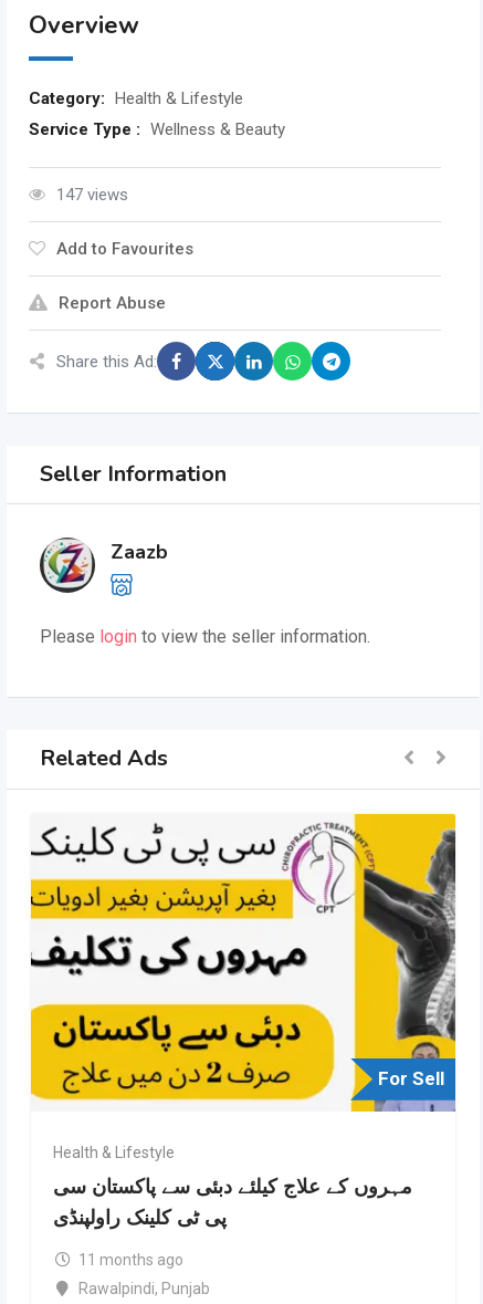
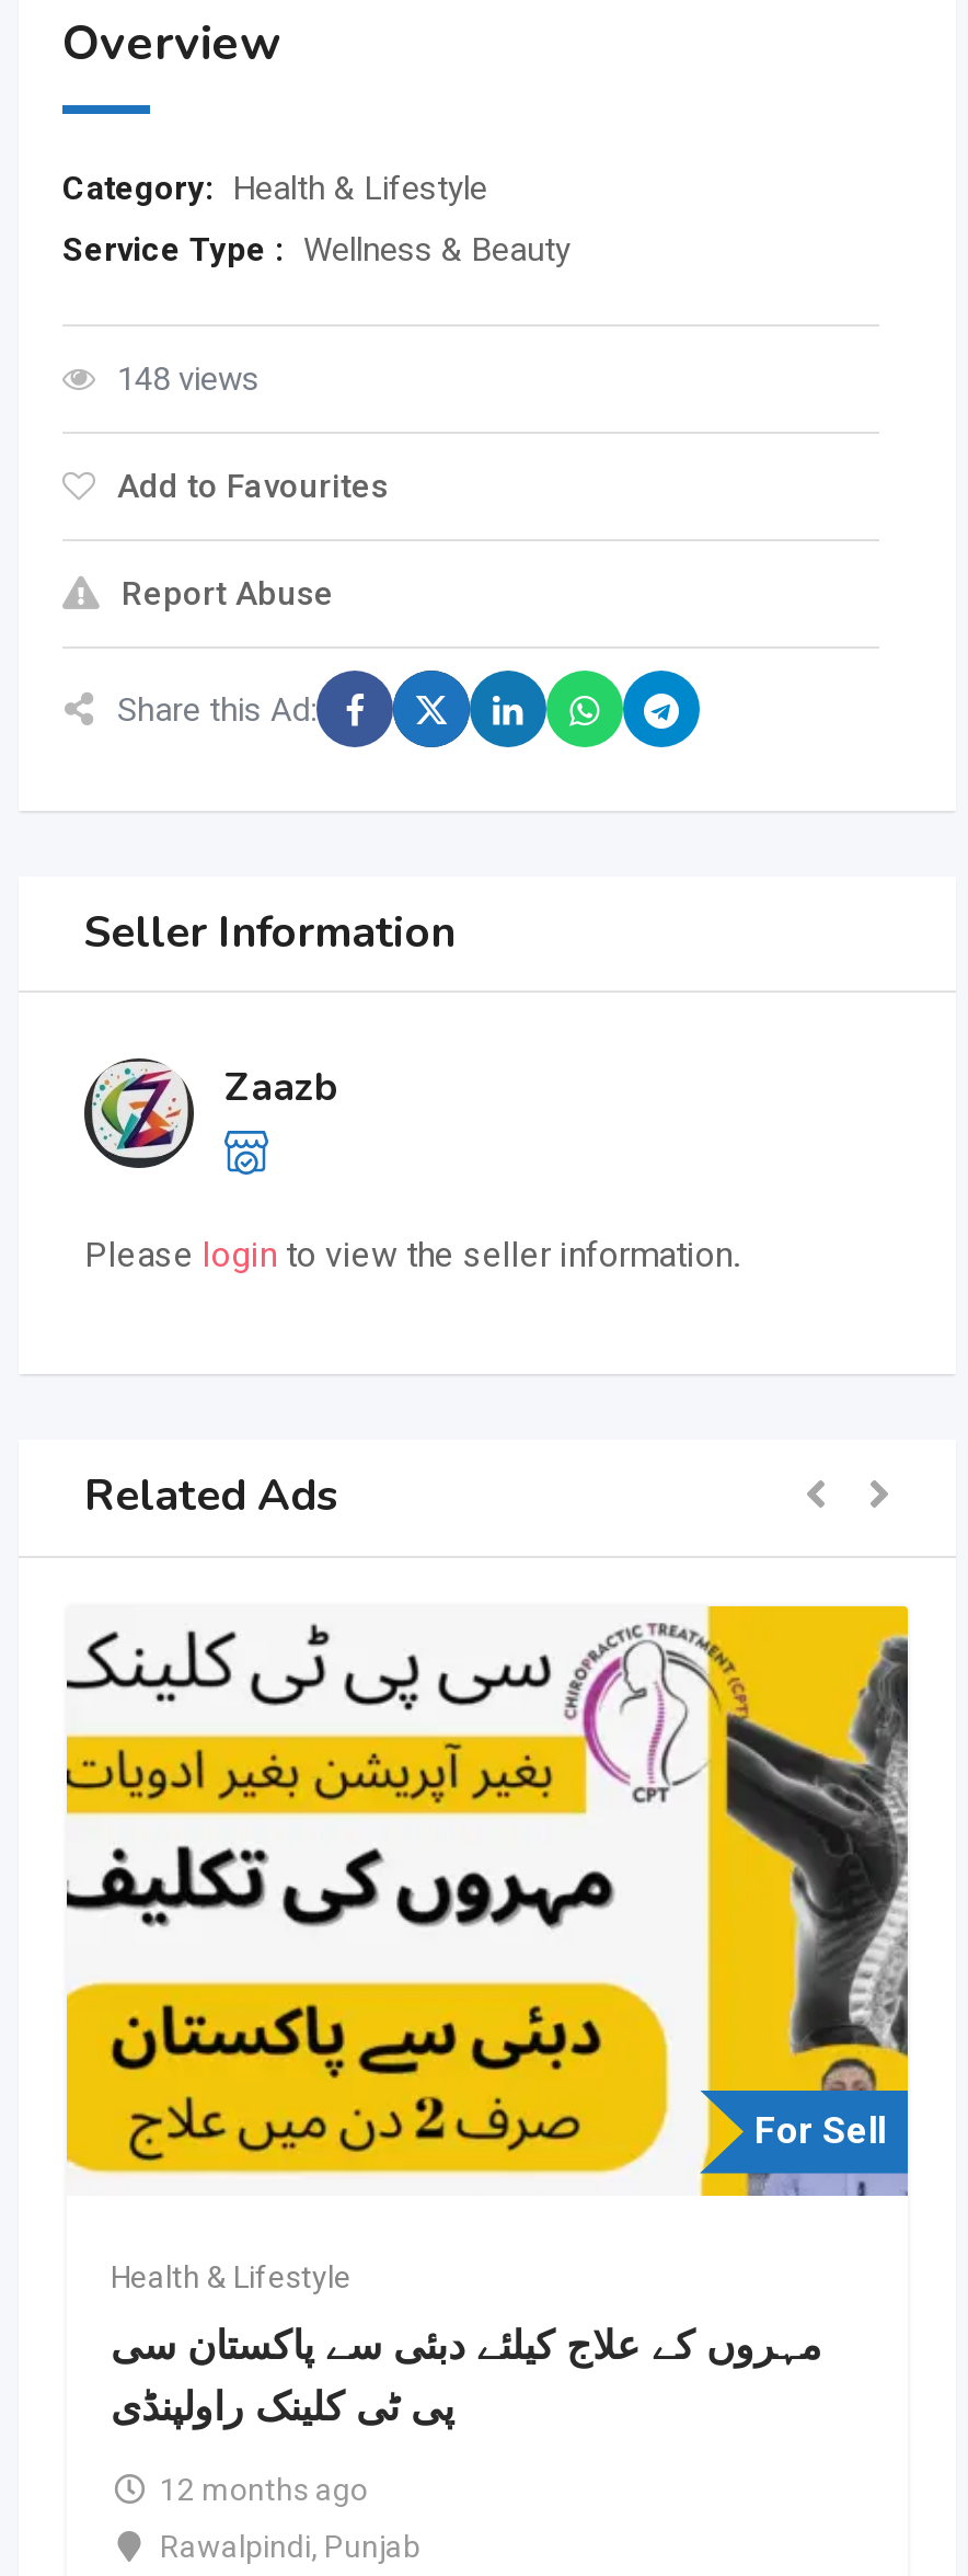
[56,185,128,205] 147 views -> [117,360,260,399] 148 views
[78,1251,183,1268] 11 months ago -> [160,2471,368,2507] 12 months ago

